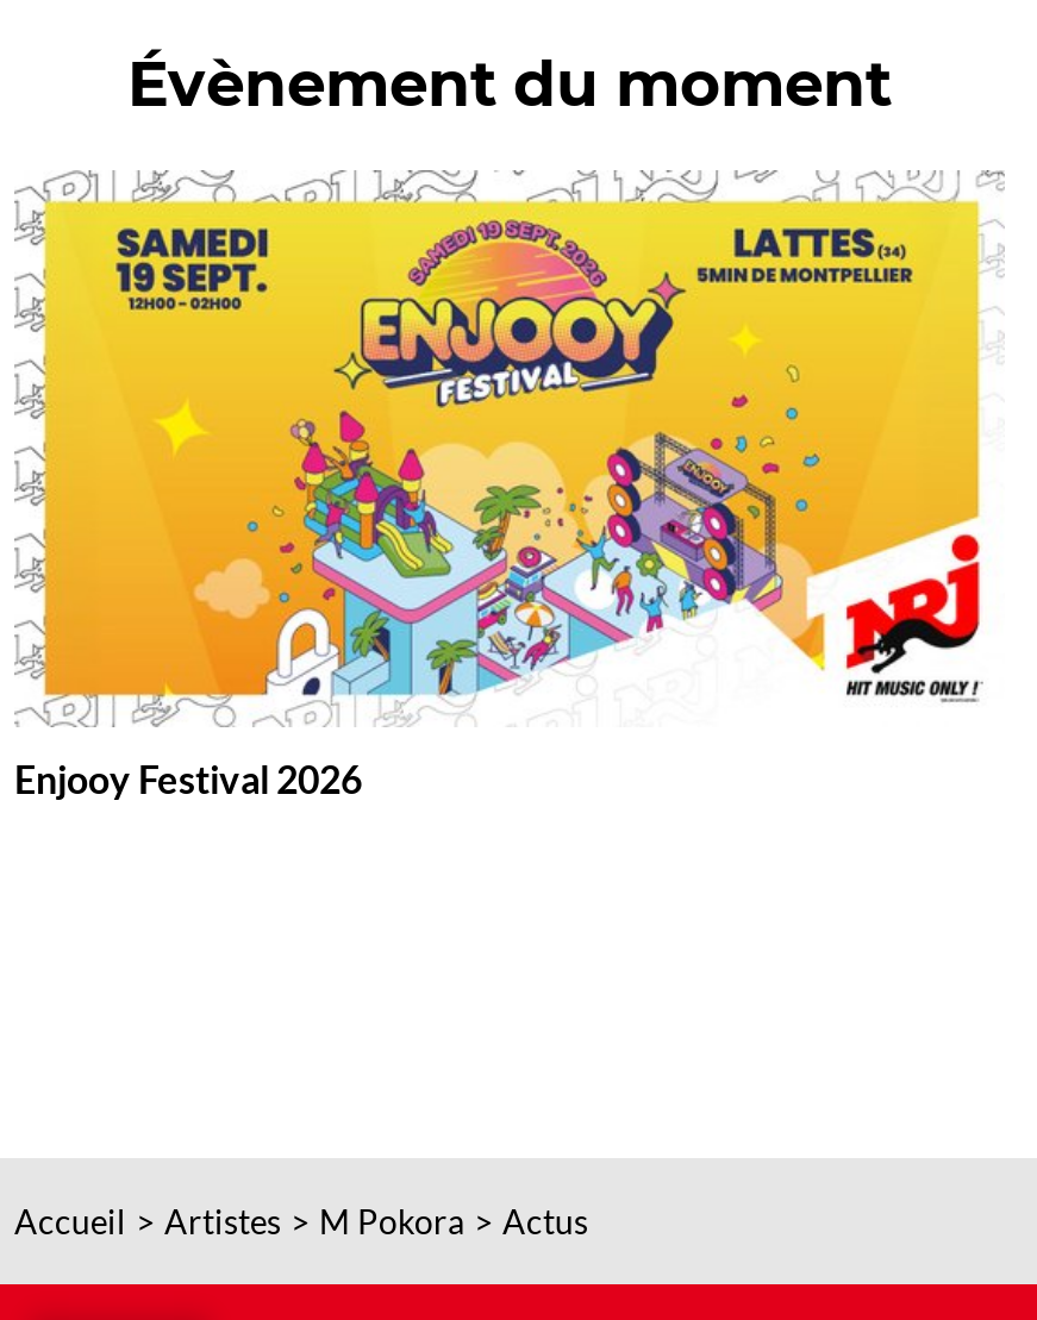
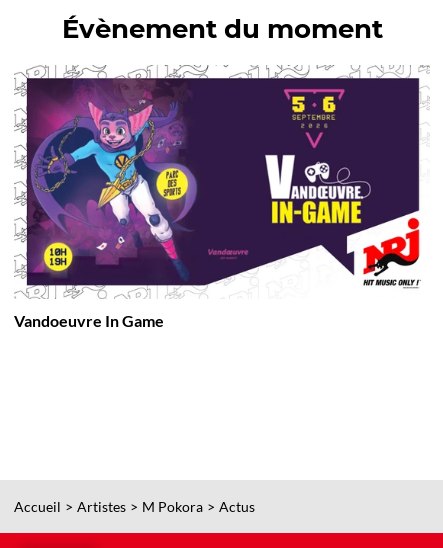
[14,199,981,801] [image] | Enjooy Festival 2026 -> [14,77,420,330] [image] | Vandoeuvre In Game

